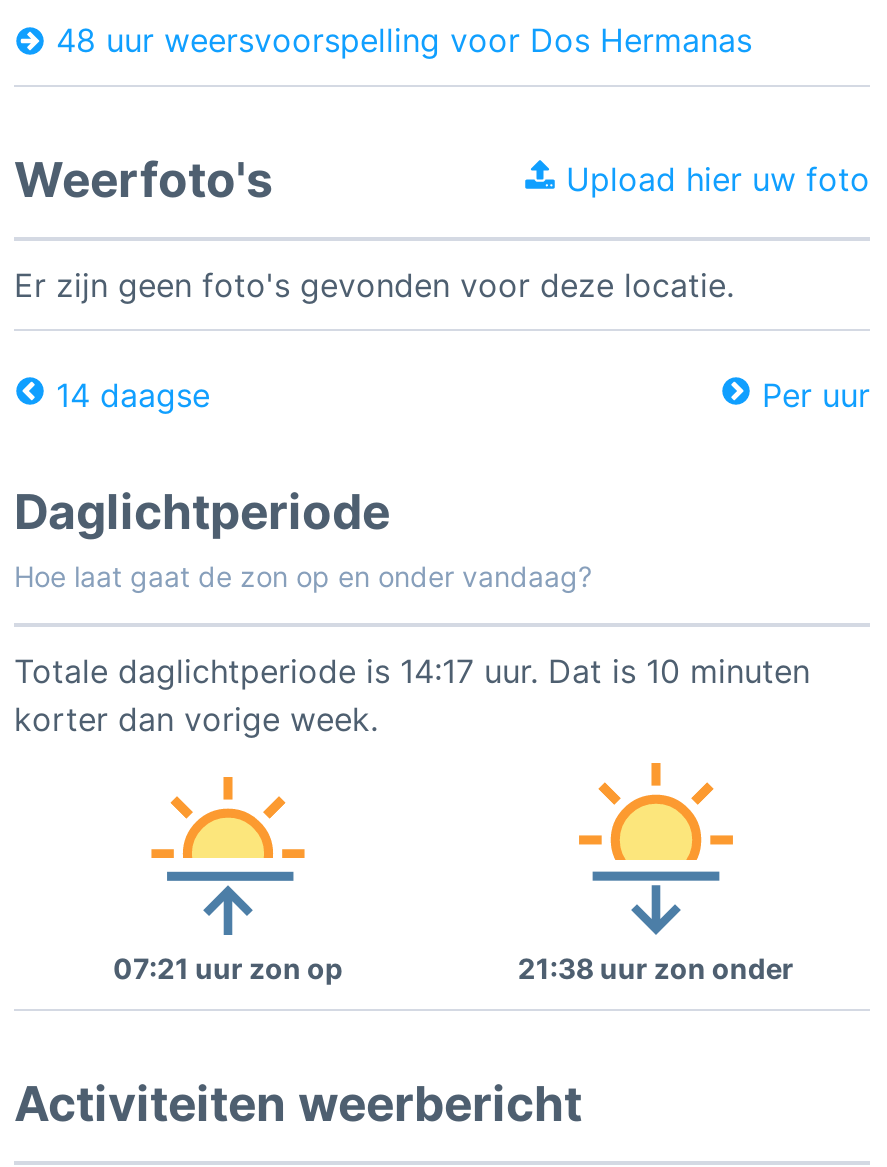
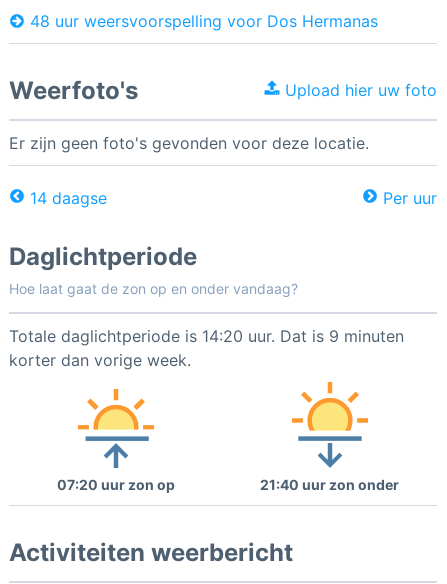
[14,651,810,691] Totale daglichtperiode is 14:17 uur. Dat is 10 minuten -> [9,326,404,346] Totale daglichtperiode is 14:20 uur. Dat is 9 minuten
[113,951,343,985] 07:21 uur zon op -> [57,476,175,493] 07:20 uur zon op
[518,951,794,985] 21:38 uur zon onder -> [260,476,399,493] 21:40 uur zon onder

